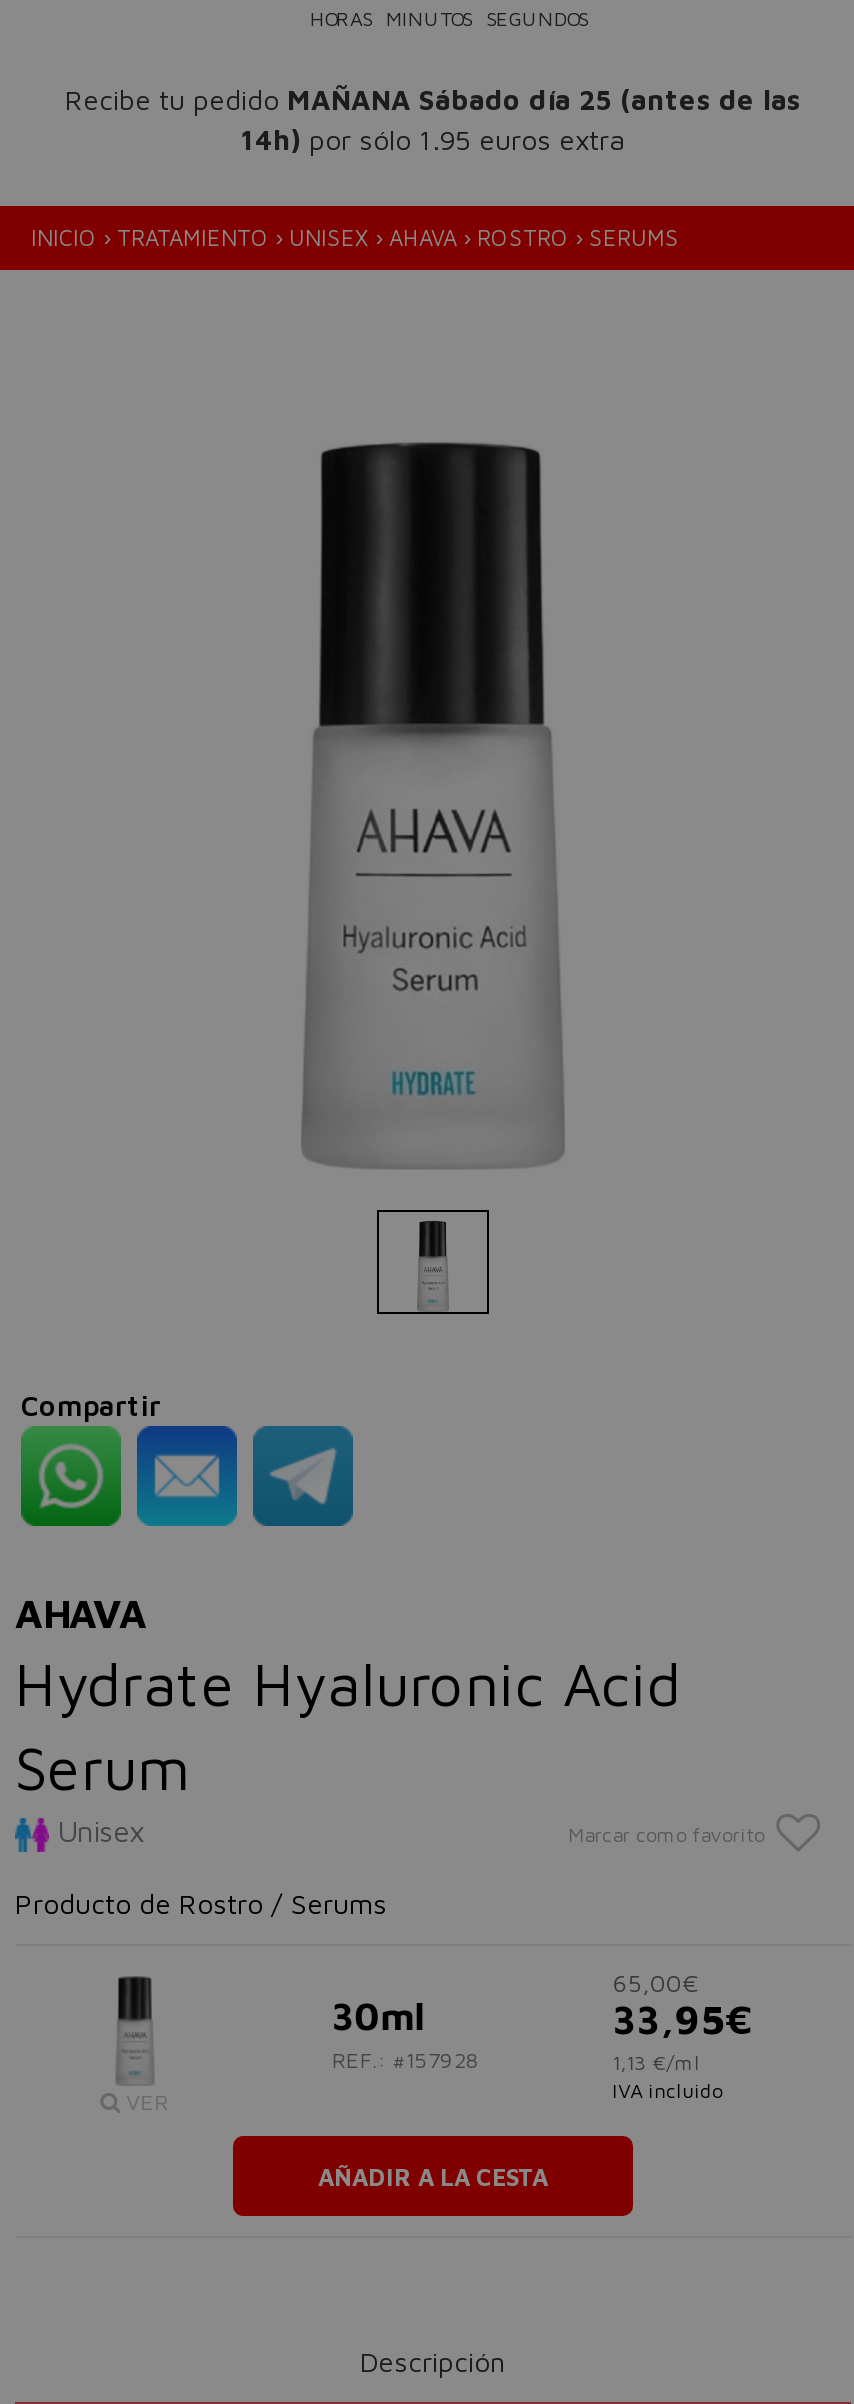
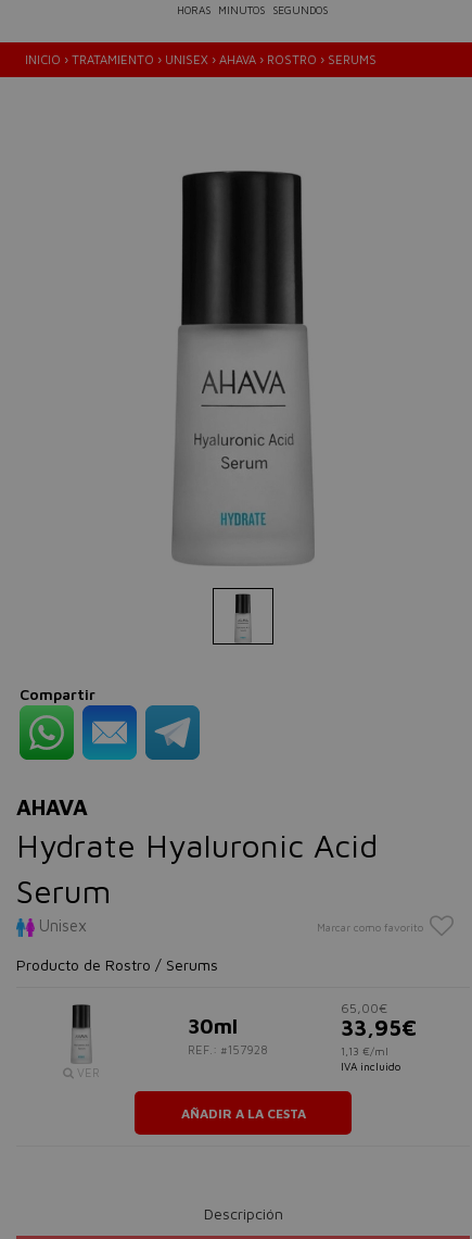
[65,82,801,156] Recibe tu pedido MAÑANA Sábado día 25 (antes de las | 14h) por sólo 1.95 euros extra -> none

